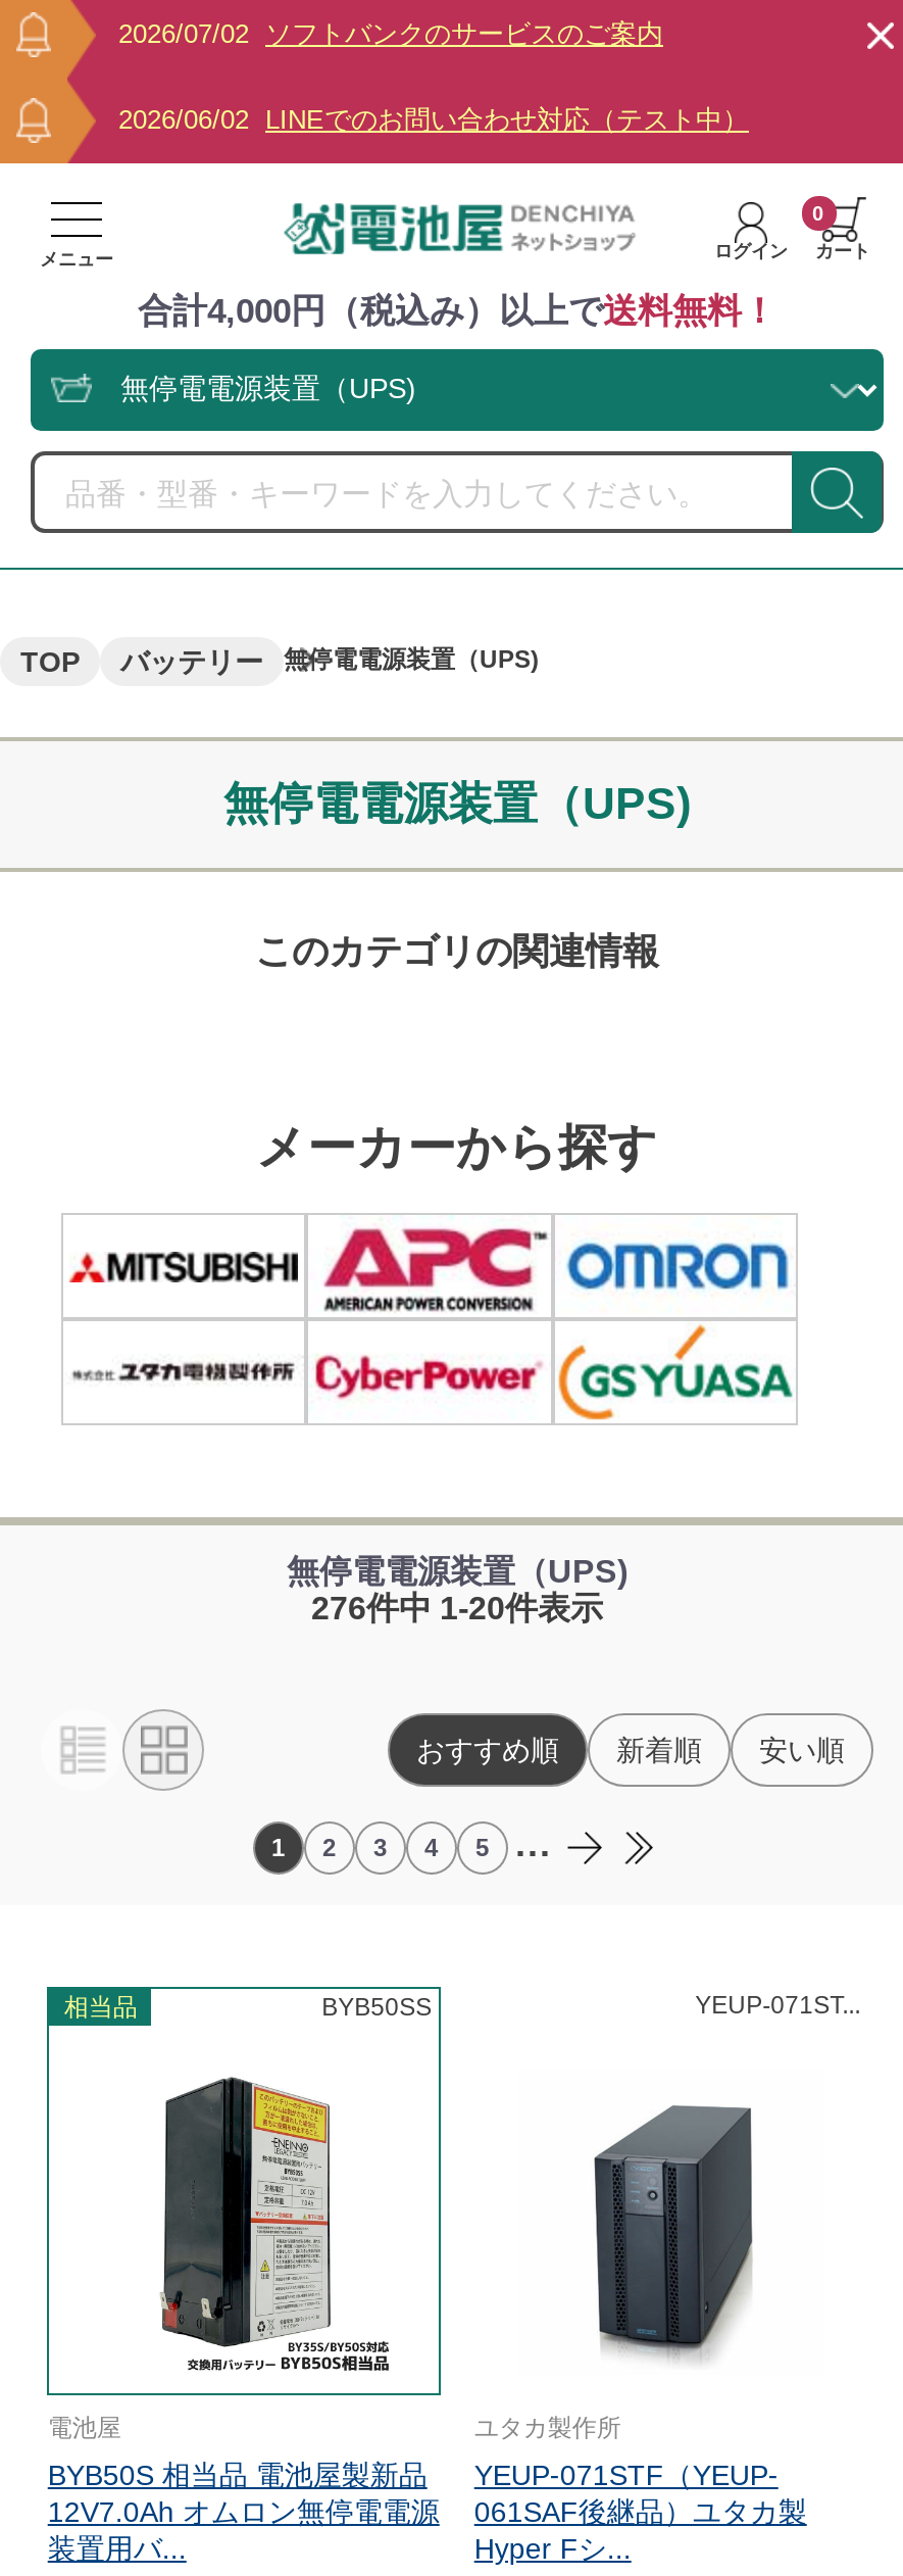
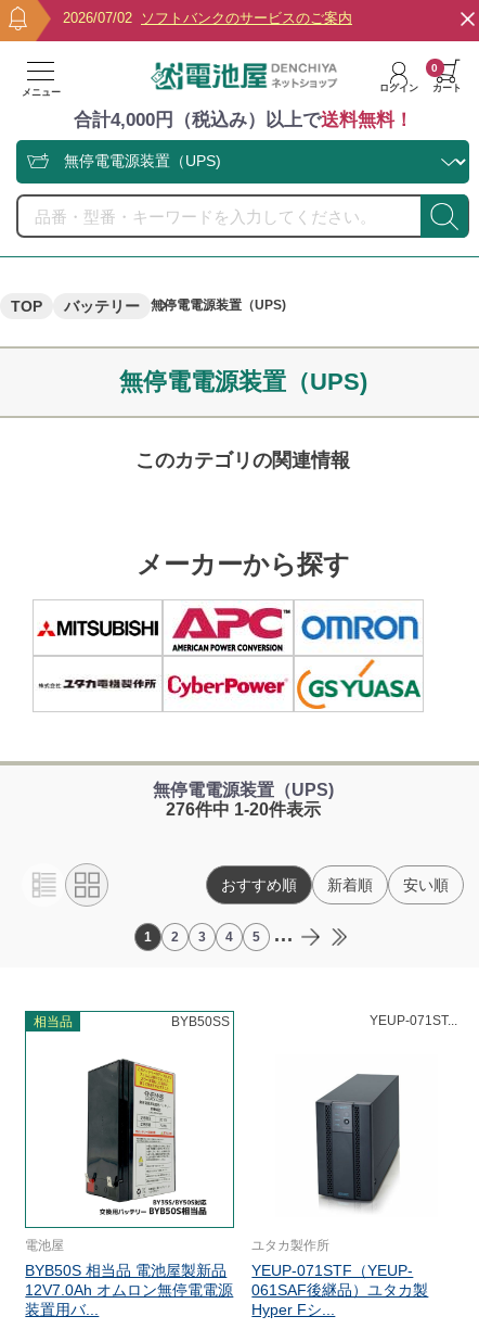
[118,104,749,135] 2026/06/02 LINEでのお問い合わせ対応（テスト中） -> none

